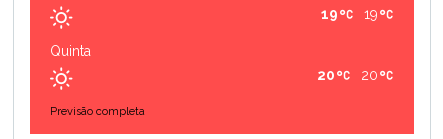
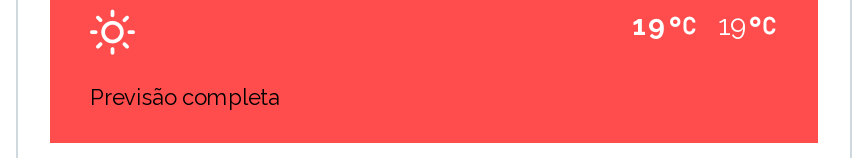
[50,43,378,83] Quinta | 20 | 20 -> none

